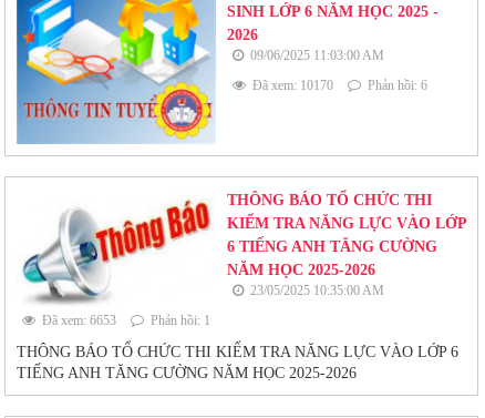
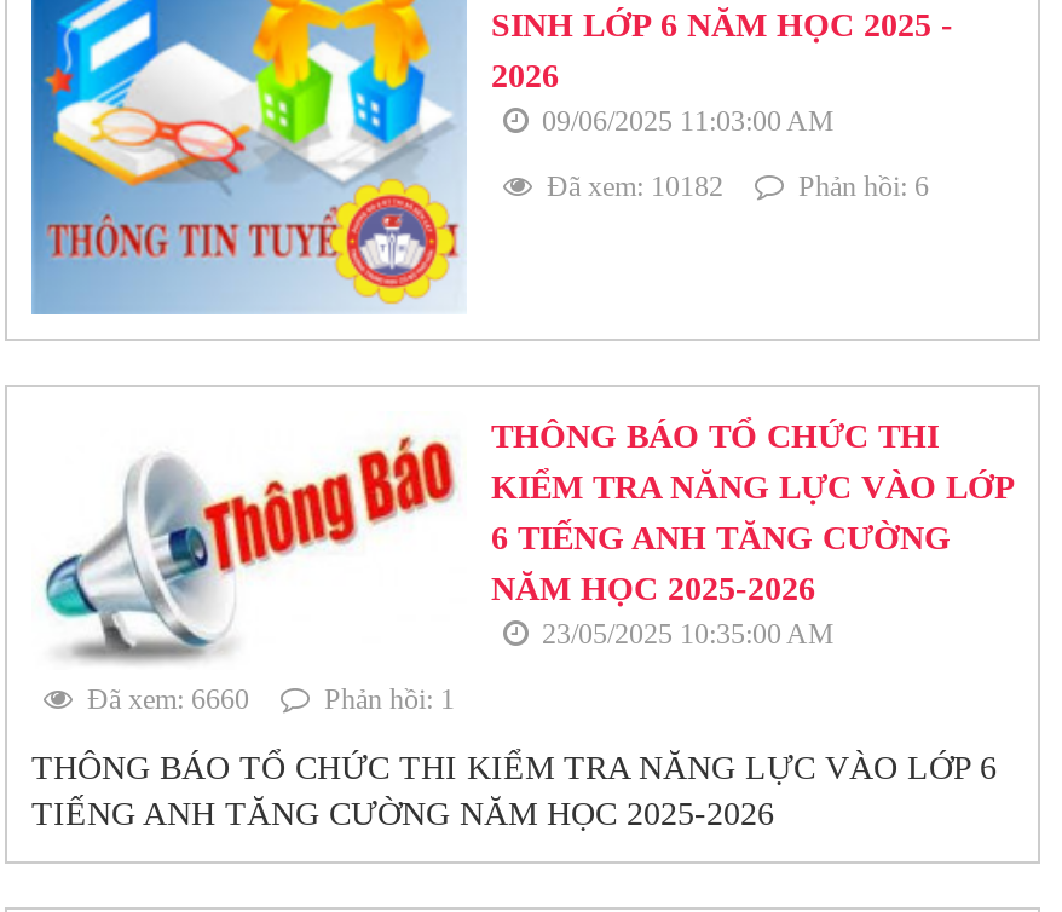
[249,78,427,93] Đã xem: 10170 Phản hồi: 6 -> [539,170,929,204] Đã xem: 10182 Phản hồi: 6
[39,312,210,328] Đã xem: 6653 Phản hồi: 1 -> [80,681,455,715] Đã xem: 6660 Phản hồi: 1

